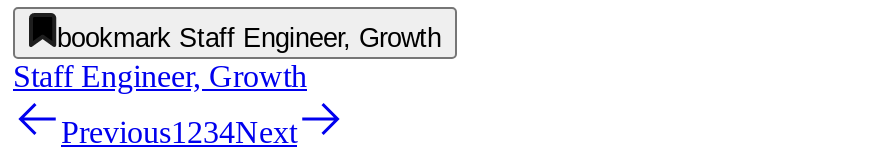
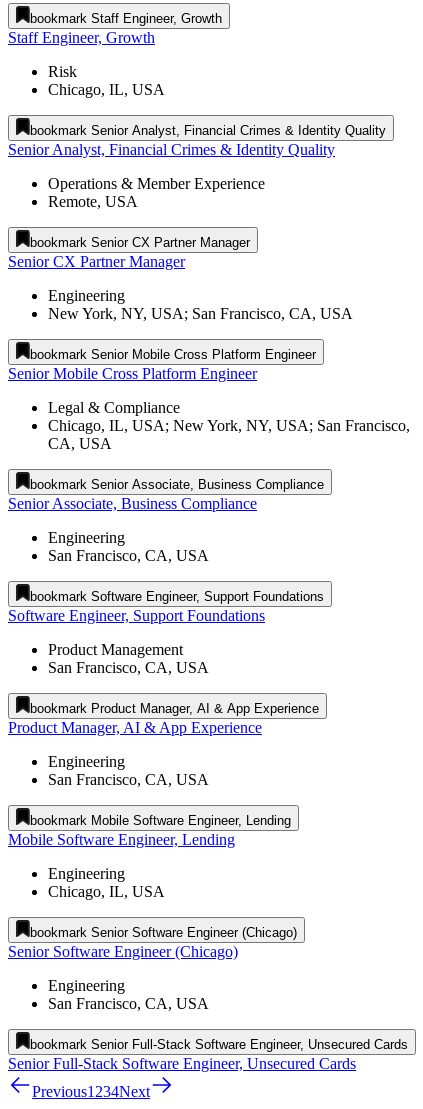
none -> [8,63,410,1072] Risk | Chicago, IL, USA | bookmark Senior Analyst, Financial Crimes & Identity Quality | Senior Analyst, Financial Crimes & Identity Quality | Operations & Member Experience | Remote, USA | bookmark Senior CX Partner Manager | Senior CX Partner Manager | Engineering | New York, NY, USA; San Francisco, CA, USA | bookmark Senior Mobile Cross Platform Engineer | Senior Mobile Cross Platform Engineer | Legal & Compliance | Chicago, IL, USA; New York, NY, USA; San Francisco, | CA, USA | bookmark Senior Associate, Business Compliance | Senior Associate, Business Compliance | Engineering | San Francisco, CA, USA | bookmark Software Engineer, Support Foundations | Software Engineer, Support Foundations | Product Management | San Francisco, CA, USA | bookmark Product Manager, AI & App Experience | Product Manager, AI & App Experience | Engineering | San Francisco, CA, USA | bookmark Mobile Software Engineer, Lending | Mobile Software Engineer, Lending | Engineering | Chicago, IL, USA | bookmark Senior Software Engineer (Chicago) | Senior Software Engineer (Chicago) | Engineering | San Francisco, CA, USA | bookmark Senior Full-Stack Software Engineer, Unsecured Cards | Senior Full-Stack Software Engineer, Unsecured Cards

